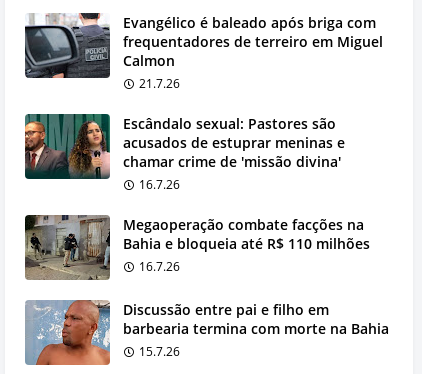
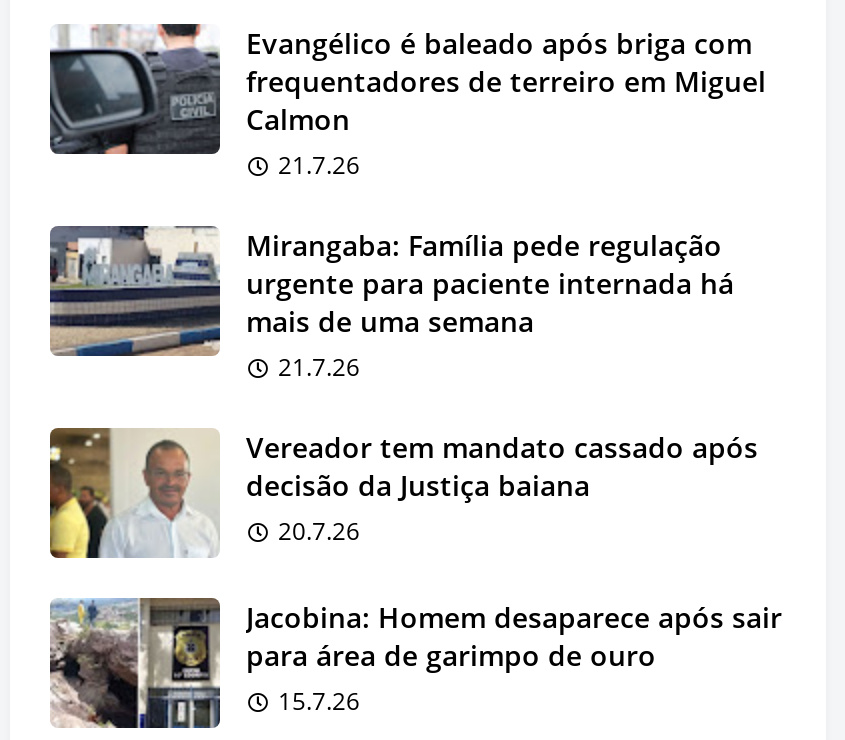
[24,113,345,193] [image] | Escândalo sexual: Pastores são | acusados de estuprar meninas e | chamar crime de 'missão divina' | 16.7.26 -> [48,224,734,384] [image] | Mirangaba: Família pede regulação | urgente para paciente internada há | mais de uma semana | 21.7.26
[24,214,370,281] [image] | Megaoperação combate facções na | Bahia e bloqueia até R$ 110 milhões | 16.7.26 -> [48,428,758,560] [image] | Vereador tem mandato cassado após | decisão da Justiça baiana | 20.7.26
[25,299,389,366] [image] | Discussão entre pai e filho em | barbearia termina com morte na Bahia -> [48,596,782,730] [image] | Jacobina: Homem desaparece após sair | para área de garimpo de ouro

